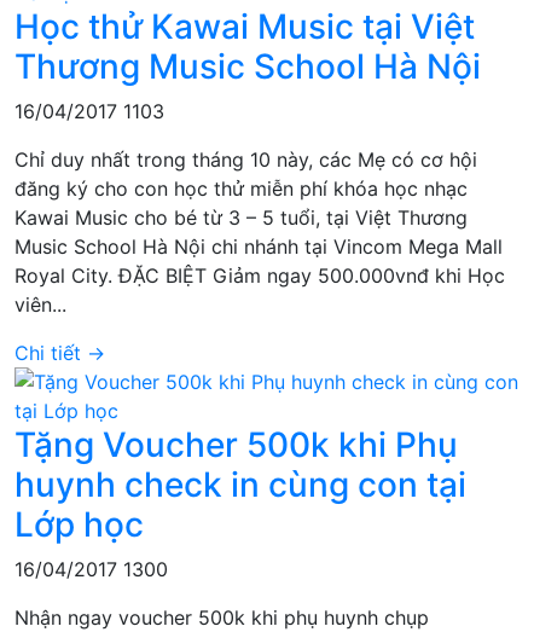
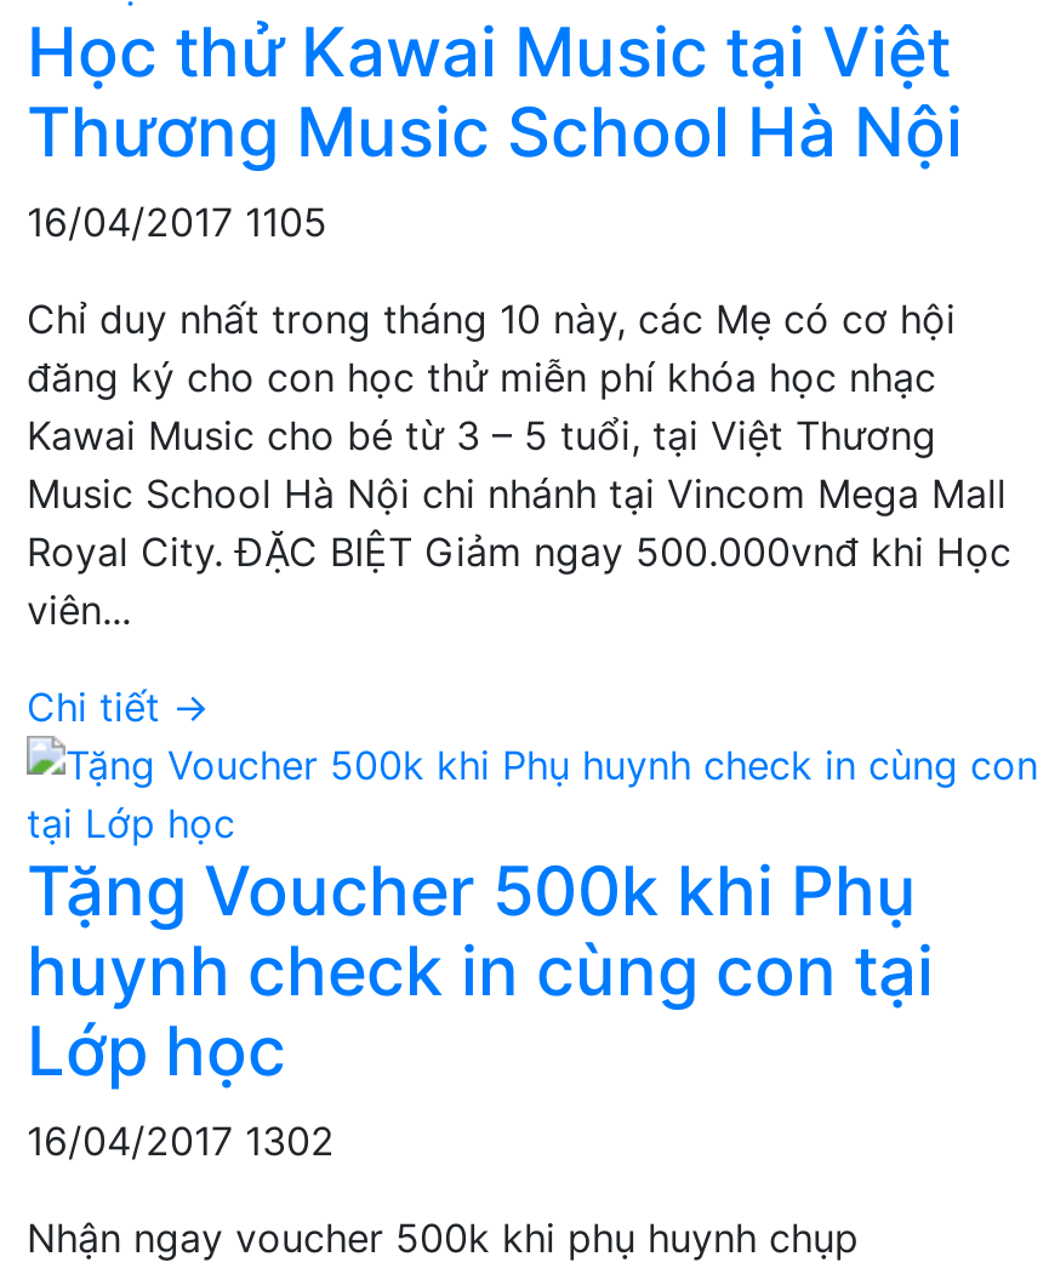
[14,99,164,123] 16/04/2017 1103 -> [27,198,327,246] 16/04/2017 1105
[14,557,168,581] 16/04/2017 1300 -> [27,1117,335,1165] 16/04/2017 1302

